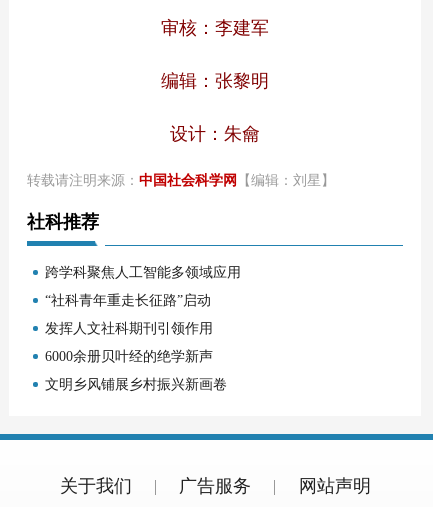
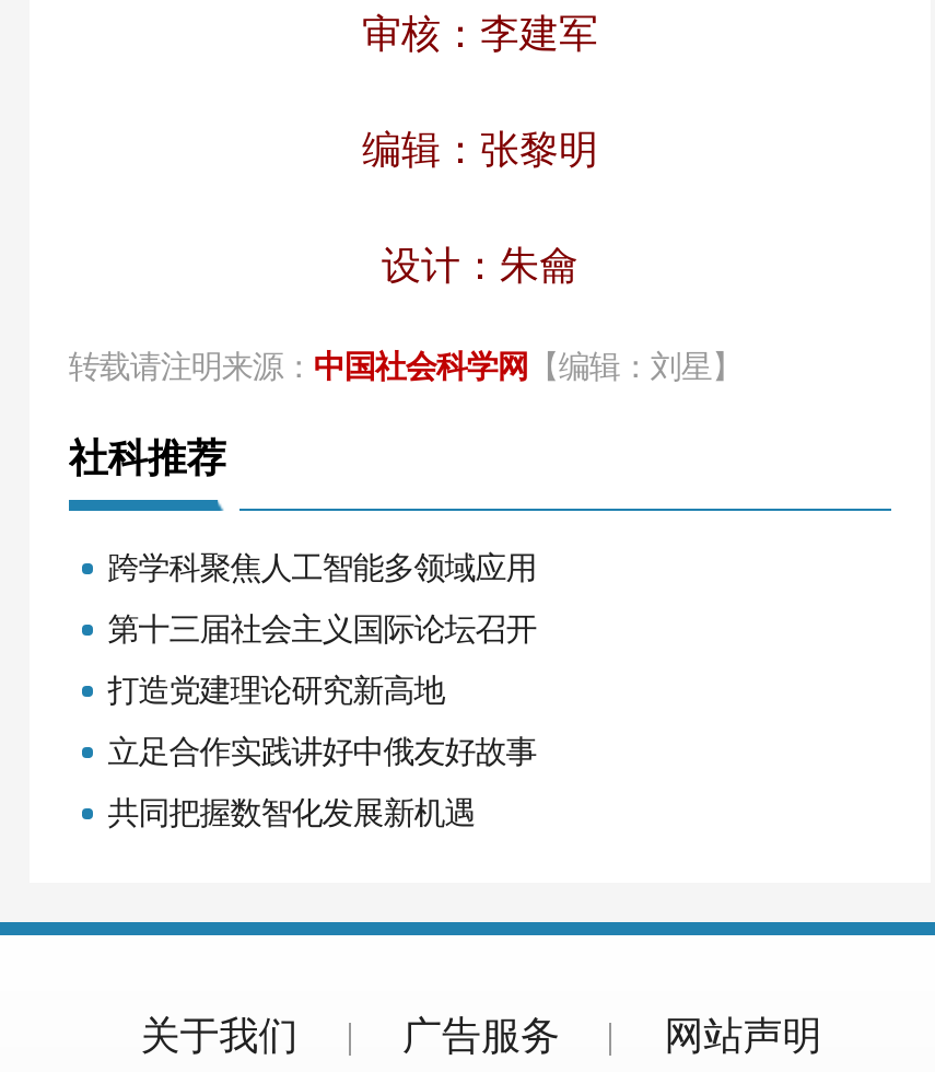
[45,292,211,308] “社科青年重走长征路”启动 -> [108,611,536,646] 第十三届社会主义国际论坛召开
[45,320,213,336] 发挥人文社科期刊引领作用 -> [108,672,444,707] 打造党建理论研究新高地
[45,348,213,364] 6000余册贝叶经的绝学新声 -> [108,734,536,769] 立足合作实践讲好中俄友好故事
[45,376,227,392] 文明乡风铺展乡村振兴新画卷 -> [108,795,475,830] 共同把握数智化发展新机遇

